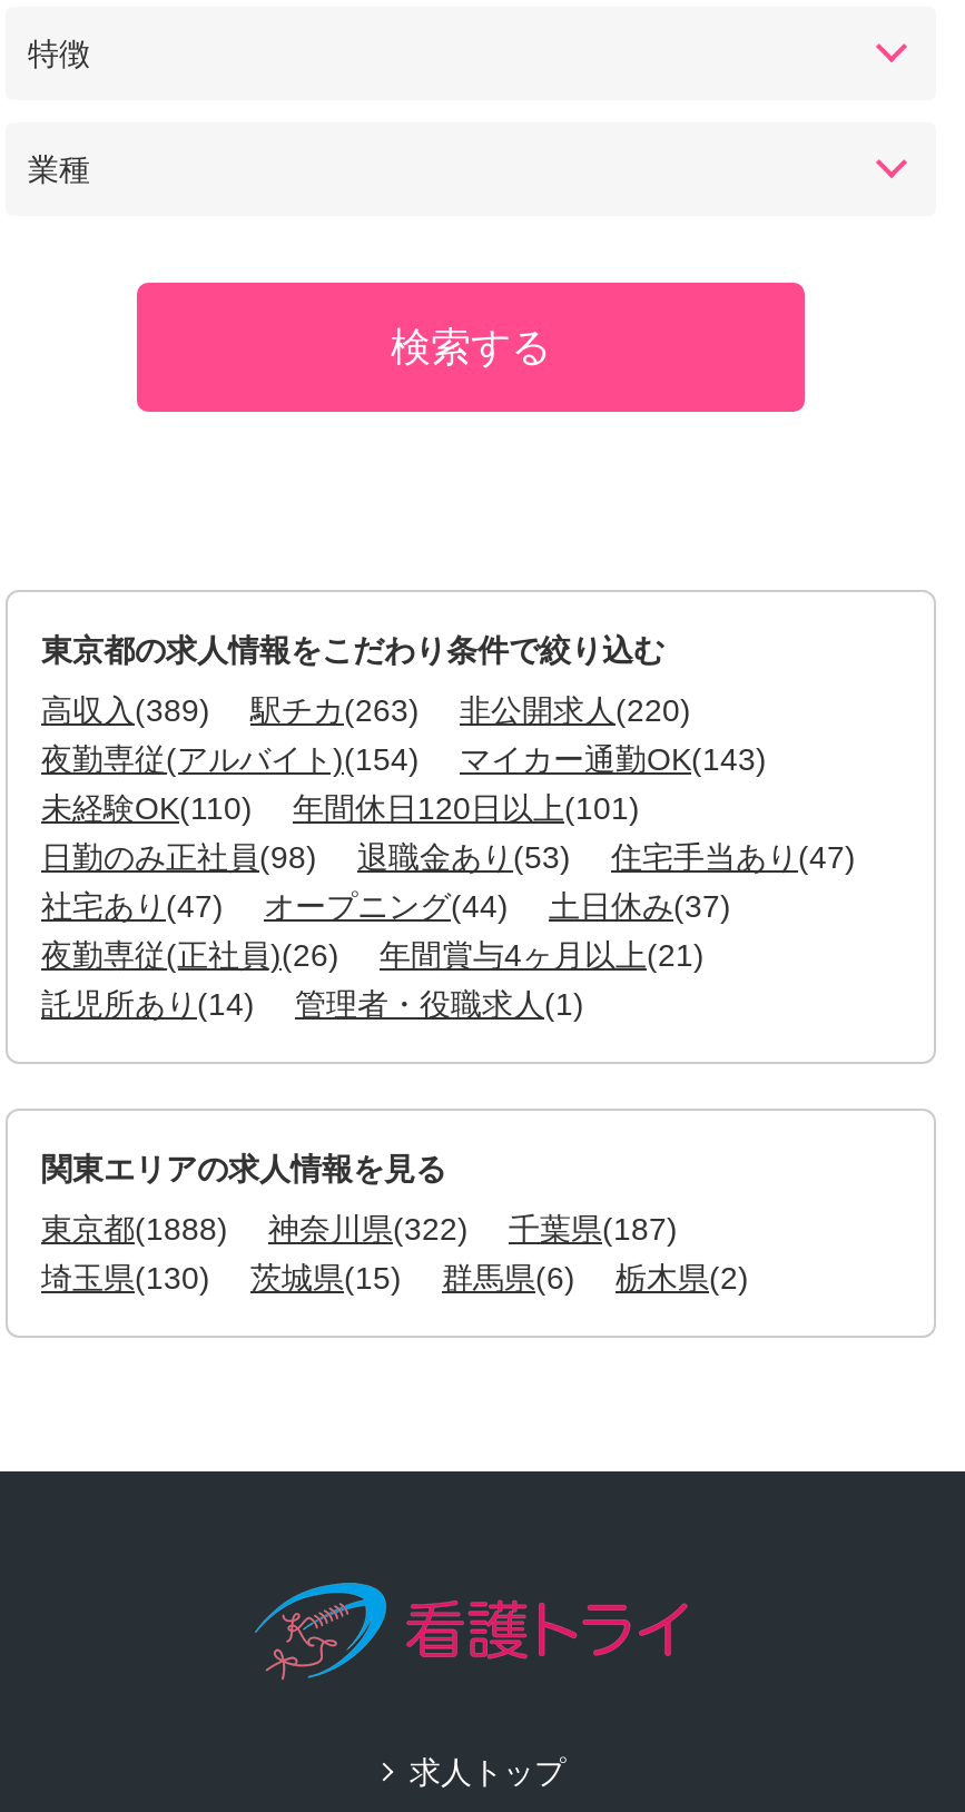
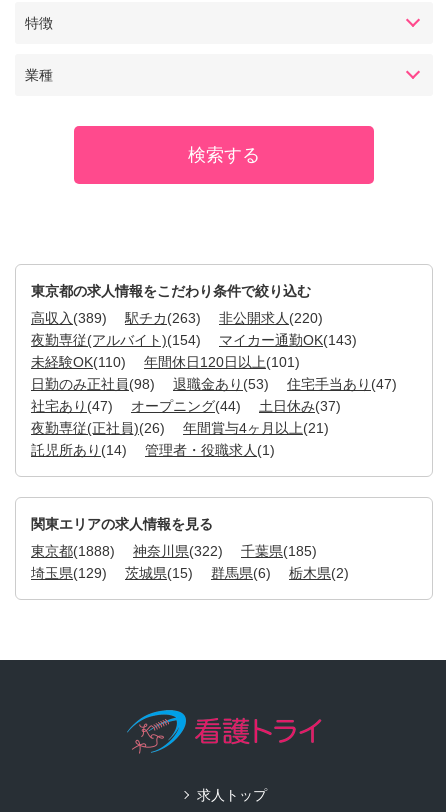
[41,1211,678,1247] 東京都(1888) 神奈川県(322) 千葉県(187) -> [31,543,317,559] 東京都(1888) 神奈川県(322) 千葉県(185)
[41,1260,749,1296] 埼玉県(130) 茨城県(15) 群馬県(6) 栃木県(2) -> [31,565,349,581] 埼玉県(129) 茨城県(15) 群馬県(6) 栃木県(2)

